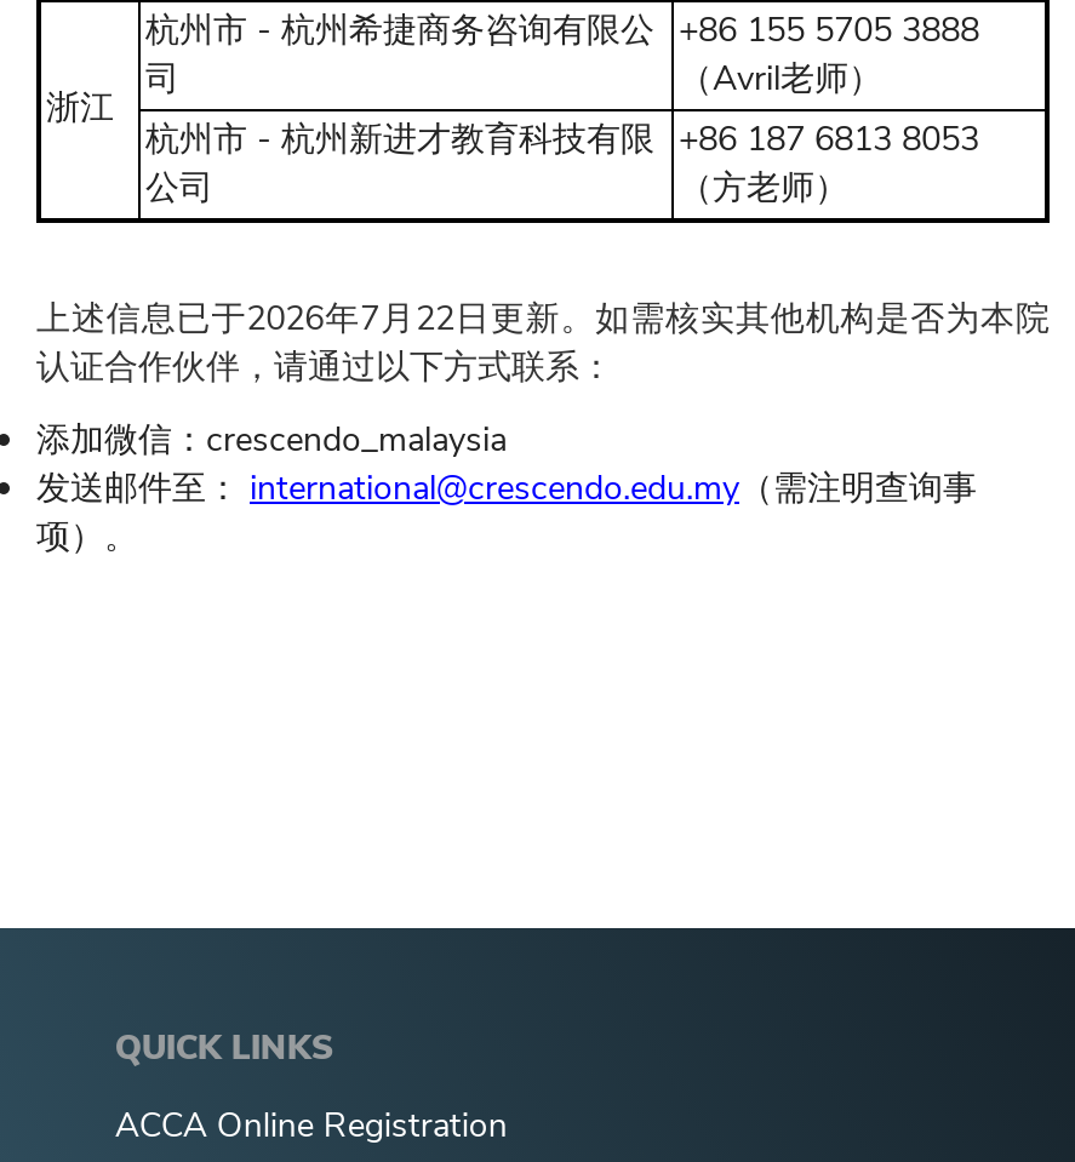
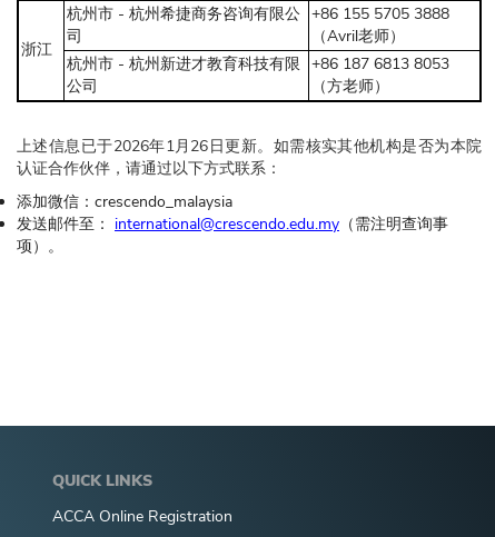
[36,296,1050,342] 上述信息已于2026年7月22日更新。如需核实其他机构是否为本院 -> [17,136,482,157] 上述信息已于2026年1月26日更新。如需核实其他机构是否为本院

